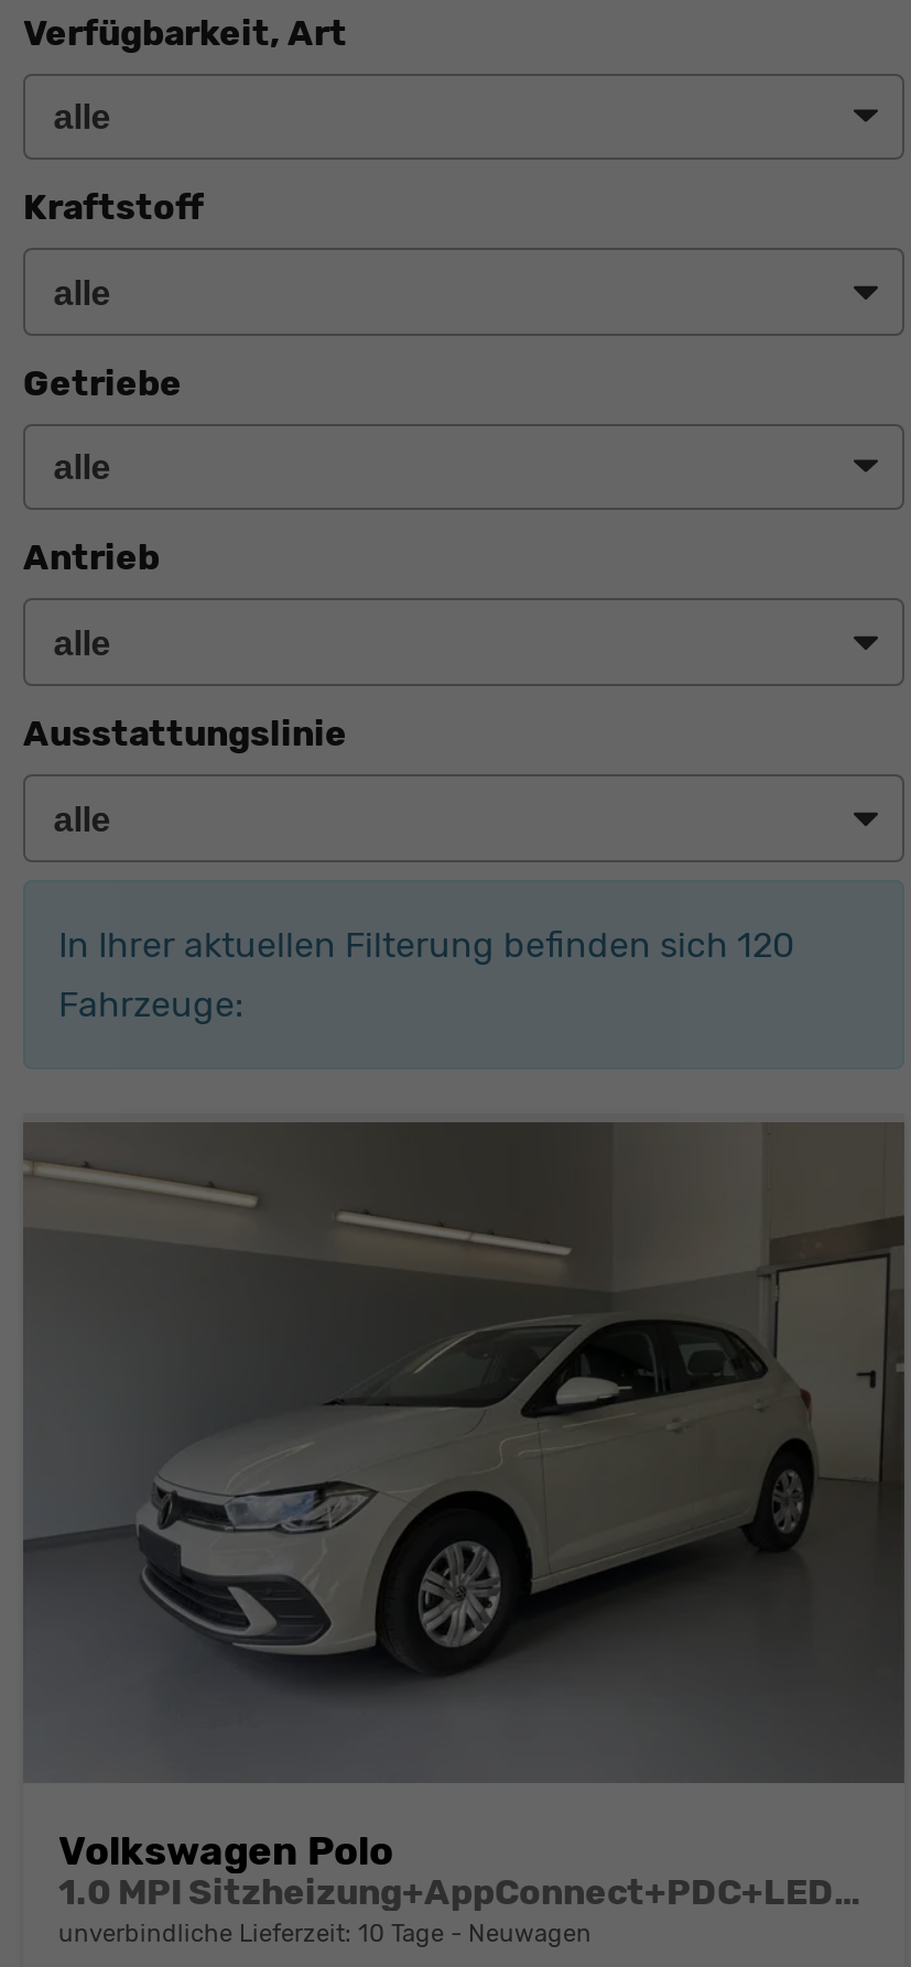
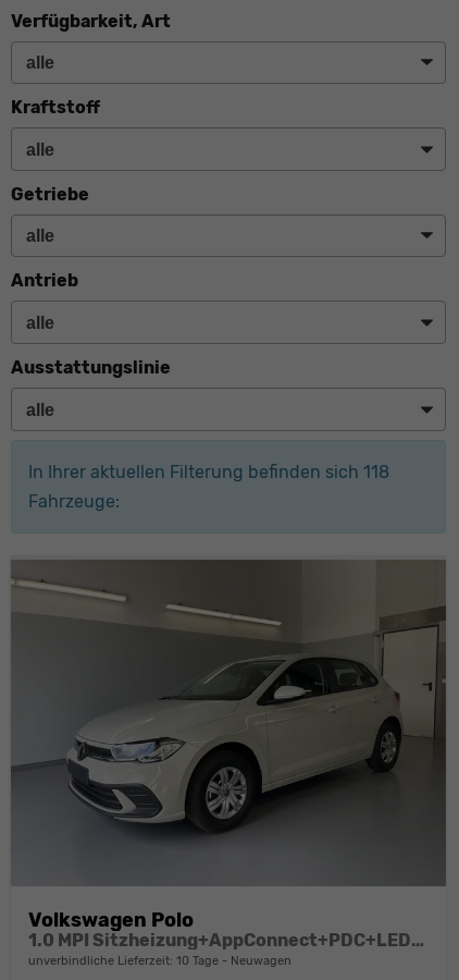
[58,923,794,965] In Ihrer aktuellen Filterung befinden sich 120 -> [28,461,389,482] In Ihrer aktuellen Filterung befinden sich 118

